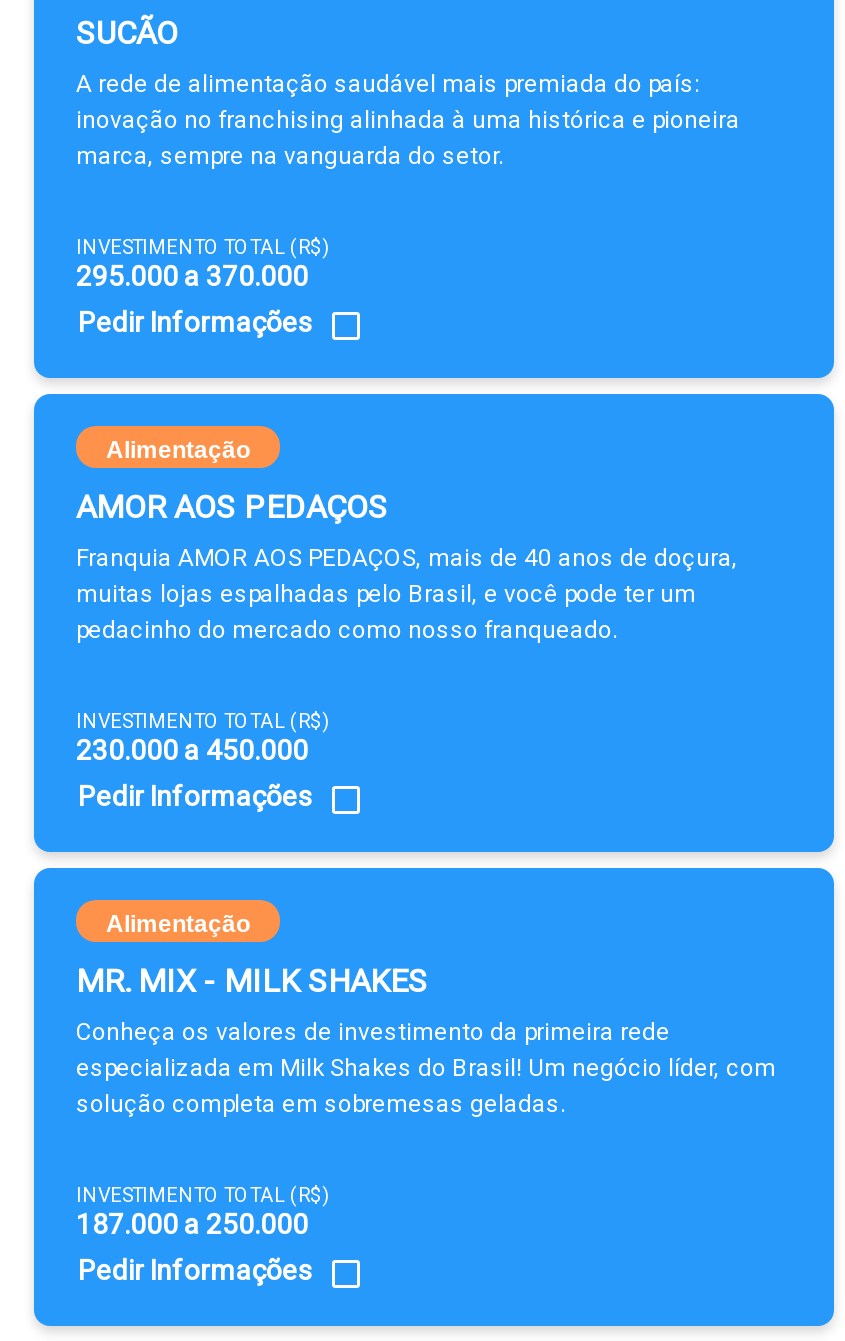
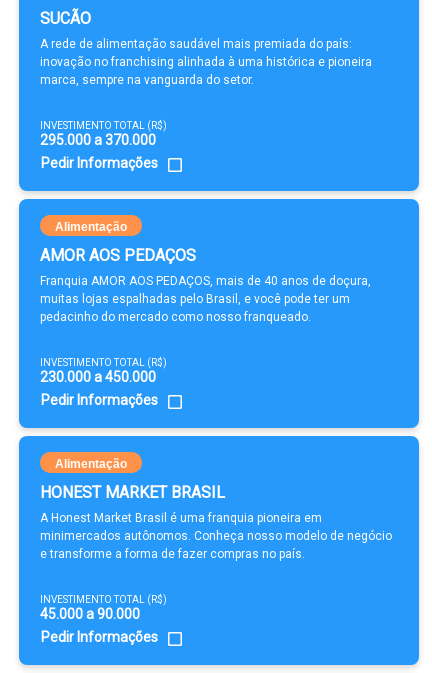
[76,961,428,999] MR. MIX - MILK SHAKES -> [40,482,225,501] HONEST MARKET BRASIL
[76,1017,776,1117] Conheça os valores de investimento da primeira rede | especializada em Milk Shakes do Brasil! Um negócio líder, com | solução completa em sobremesas geladas. -> [40,510,392,560] A Honest Market Brasil é uma franquia pioneira em | minimercados autônomos. Conheça nosso modelo de negócio | e transforme a forma de fazer compras no país.
[76,1207,308,1239] 187.000 a 250.000 -> [40,605,140,621] 45.000 a 90.000

